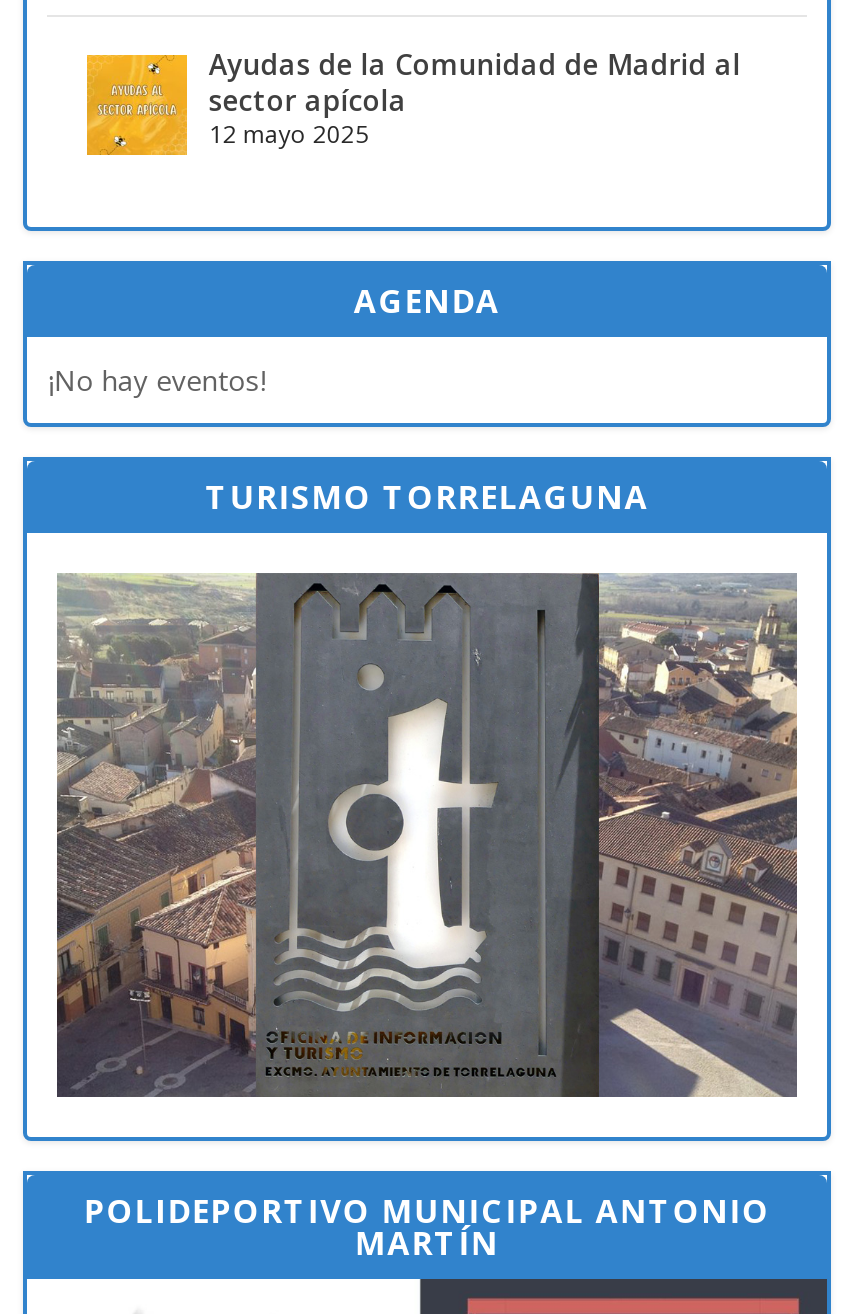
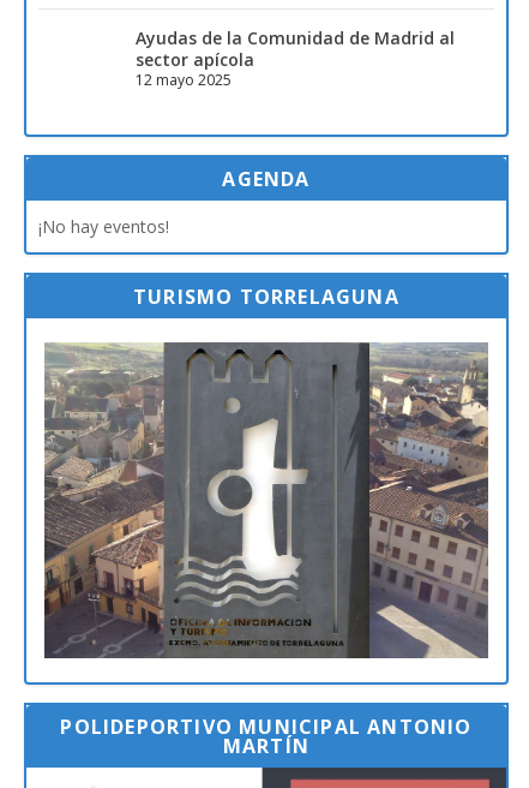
[85,52,189,158] [image] -> none

